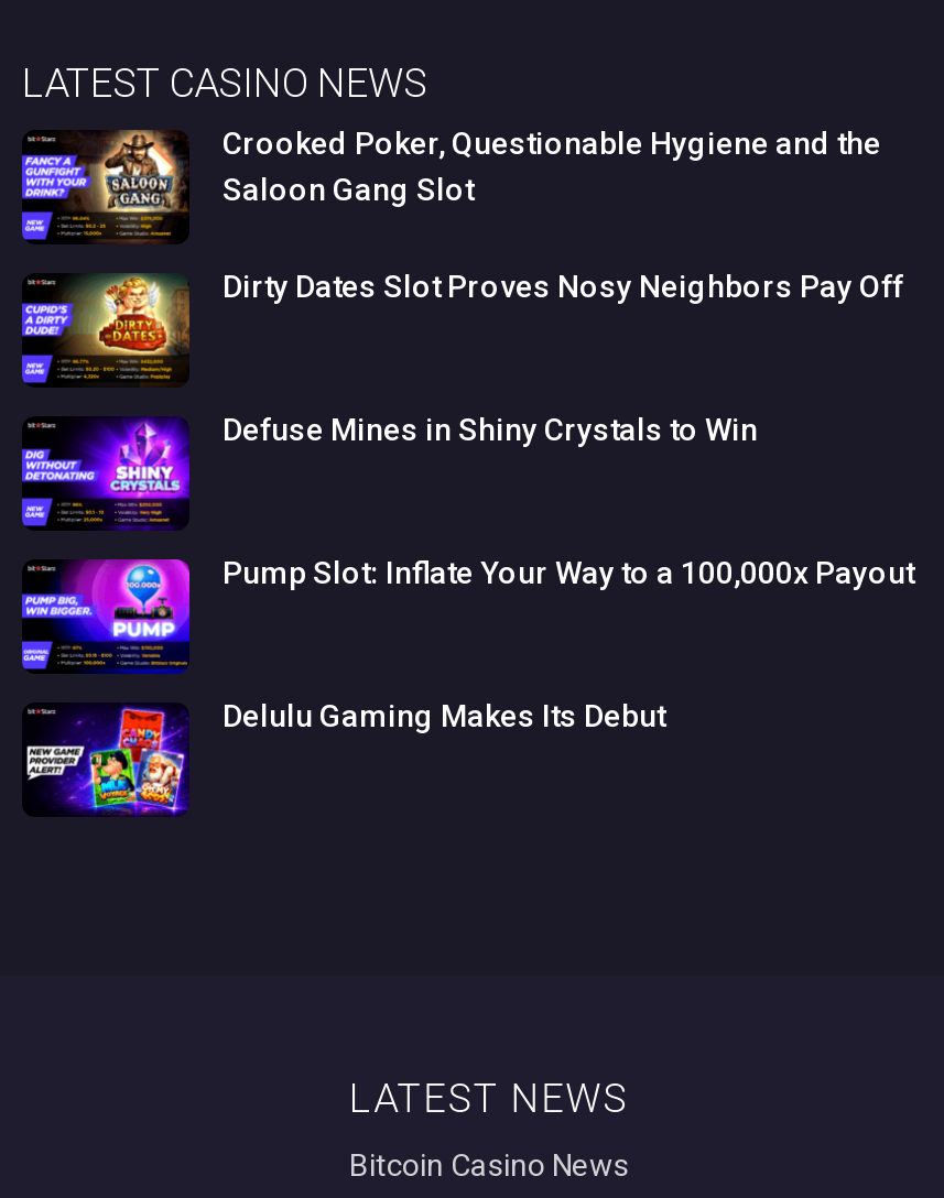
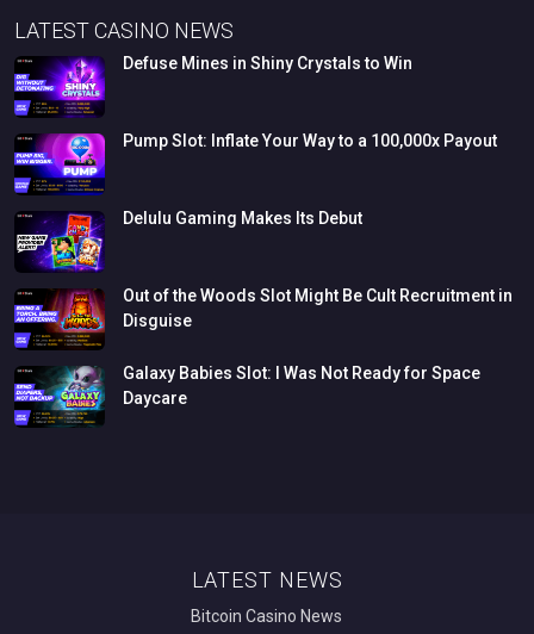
[20,126,903,304] [image] | Crooked Poker, Questionable Hygiene and the | Saloon Gang Slot | Dirty Dates Slot Proves Nosy Neighbors Pay Off -> none
[22,273,189,388] [image] -> none
moved [20,412,914,734] -> [13,54,497,228]: [image] | Defuse Mines in Shiny Crystals to Win | Pump Slot: Inflate Your Way to a 100,000x Payout | Delulu Gaming Makes Its Debut
moved [24,703,192,819] -> [15,211,106,274]: [image]
none -> [13,365,105,427] [image]
none -> [14,286,513,408] [image] | Out of the Woods Slot Might Be Cult Recruitment in | Disguise | Galaxy Babies Slot: I Was Not Ready for Space | Daycare

